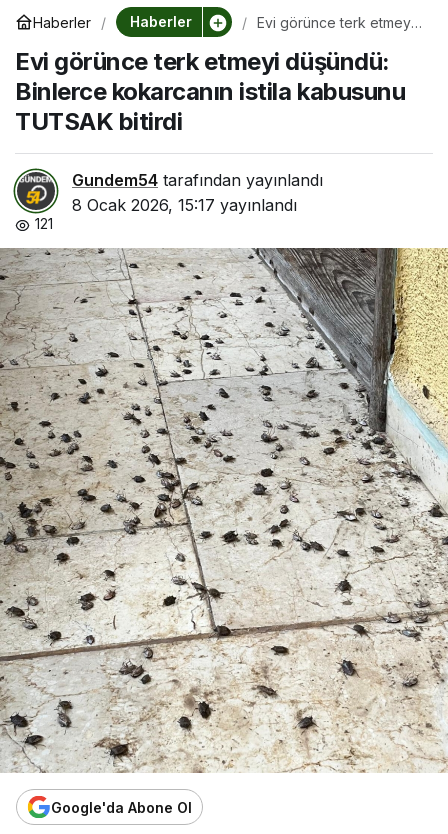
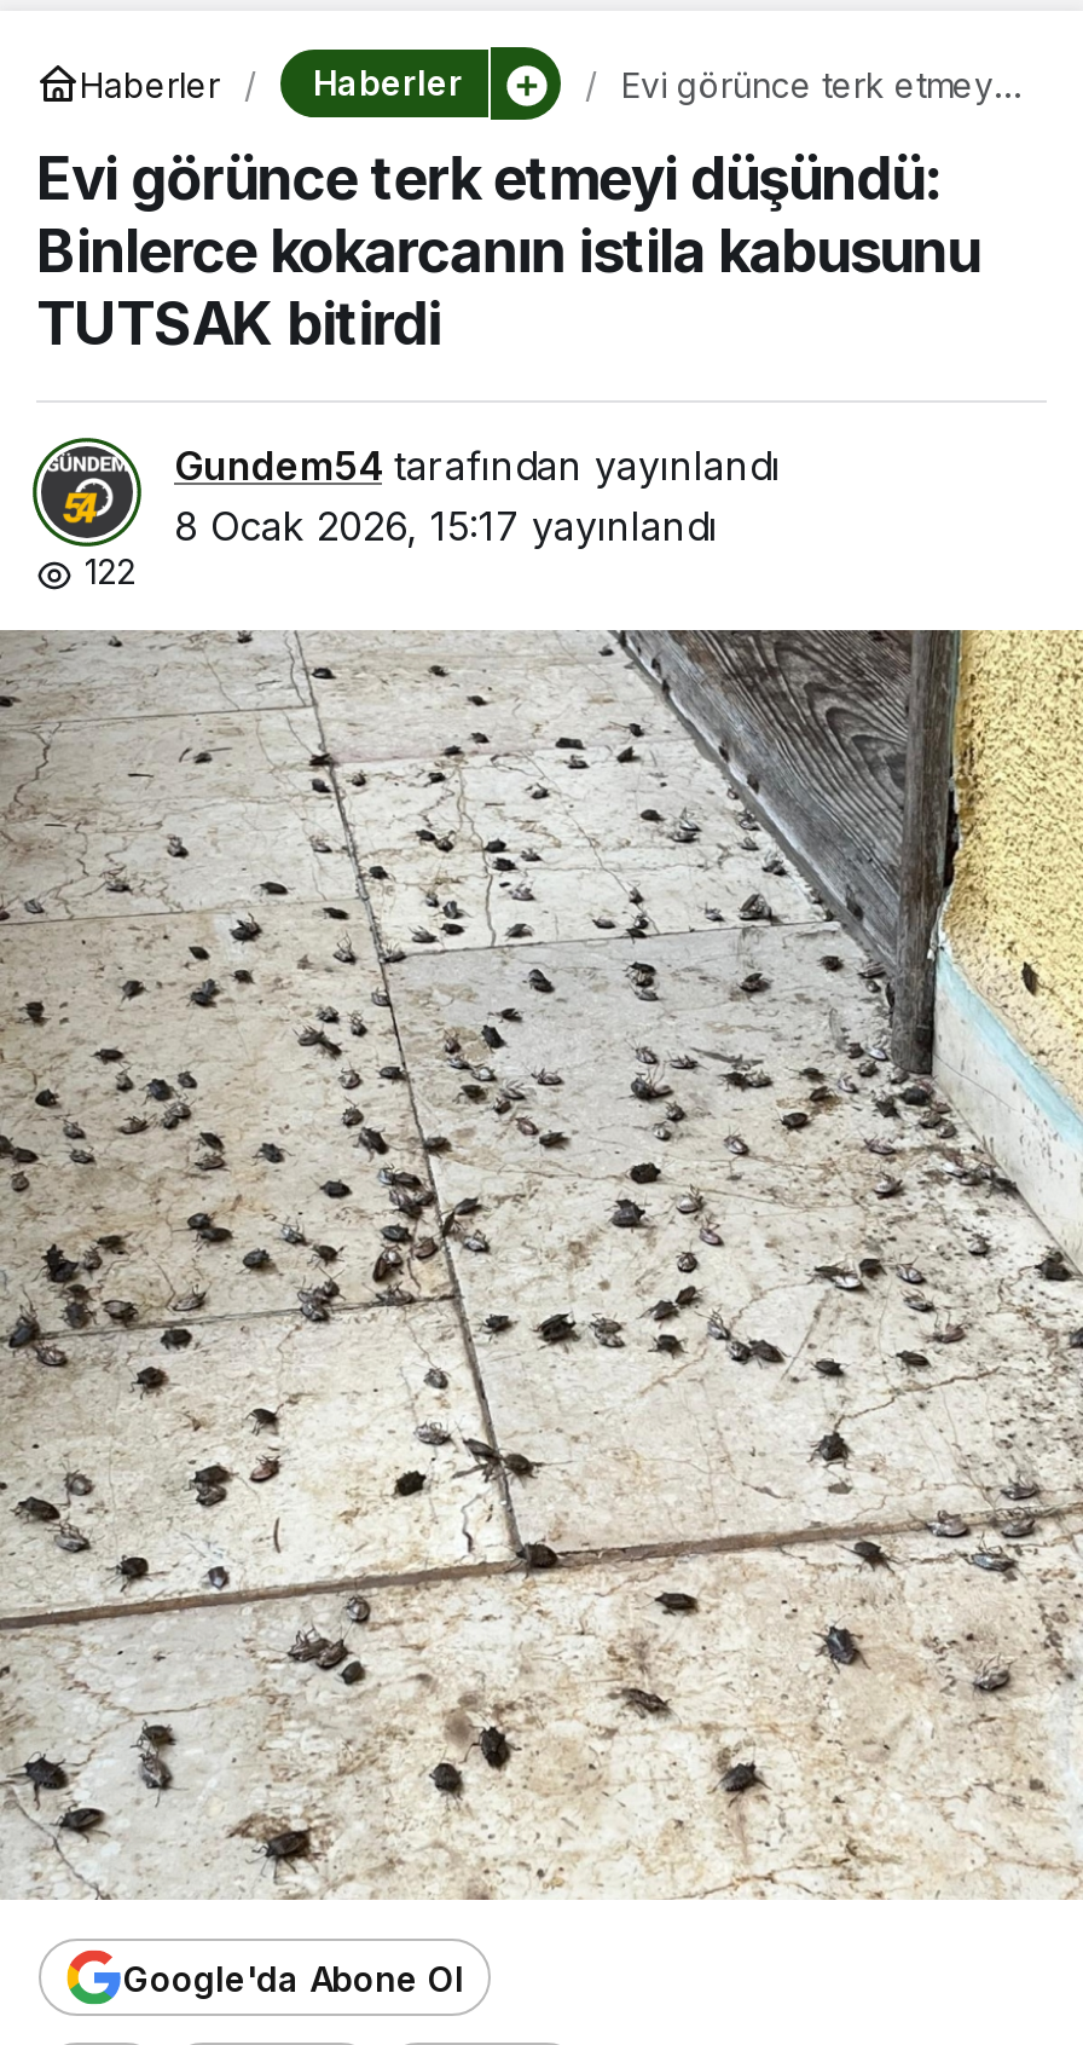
[35,215,53,232] 121 -> [85,551,135,593] 122

